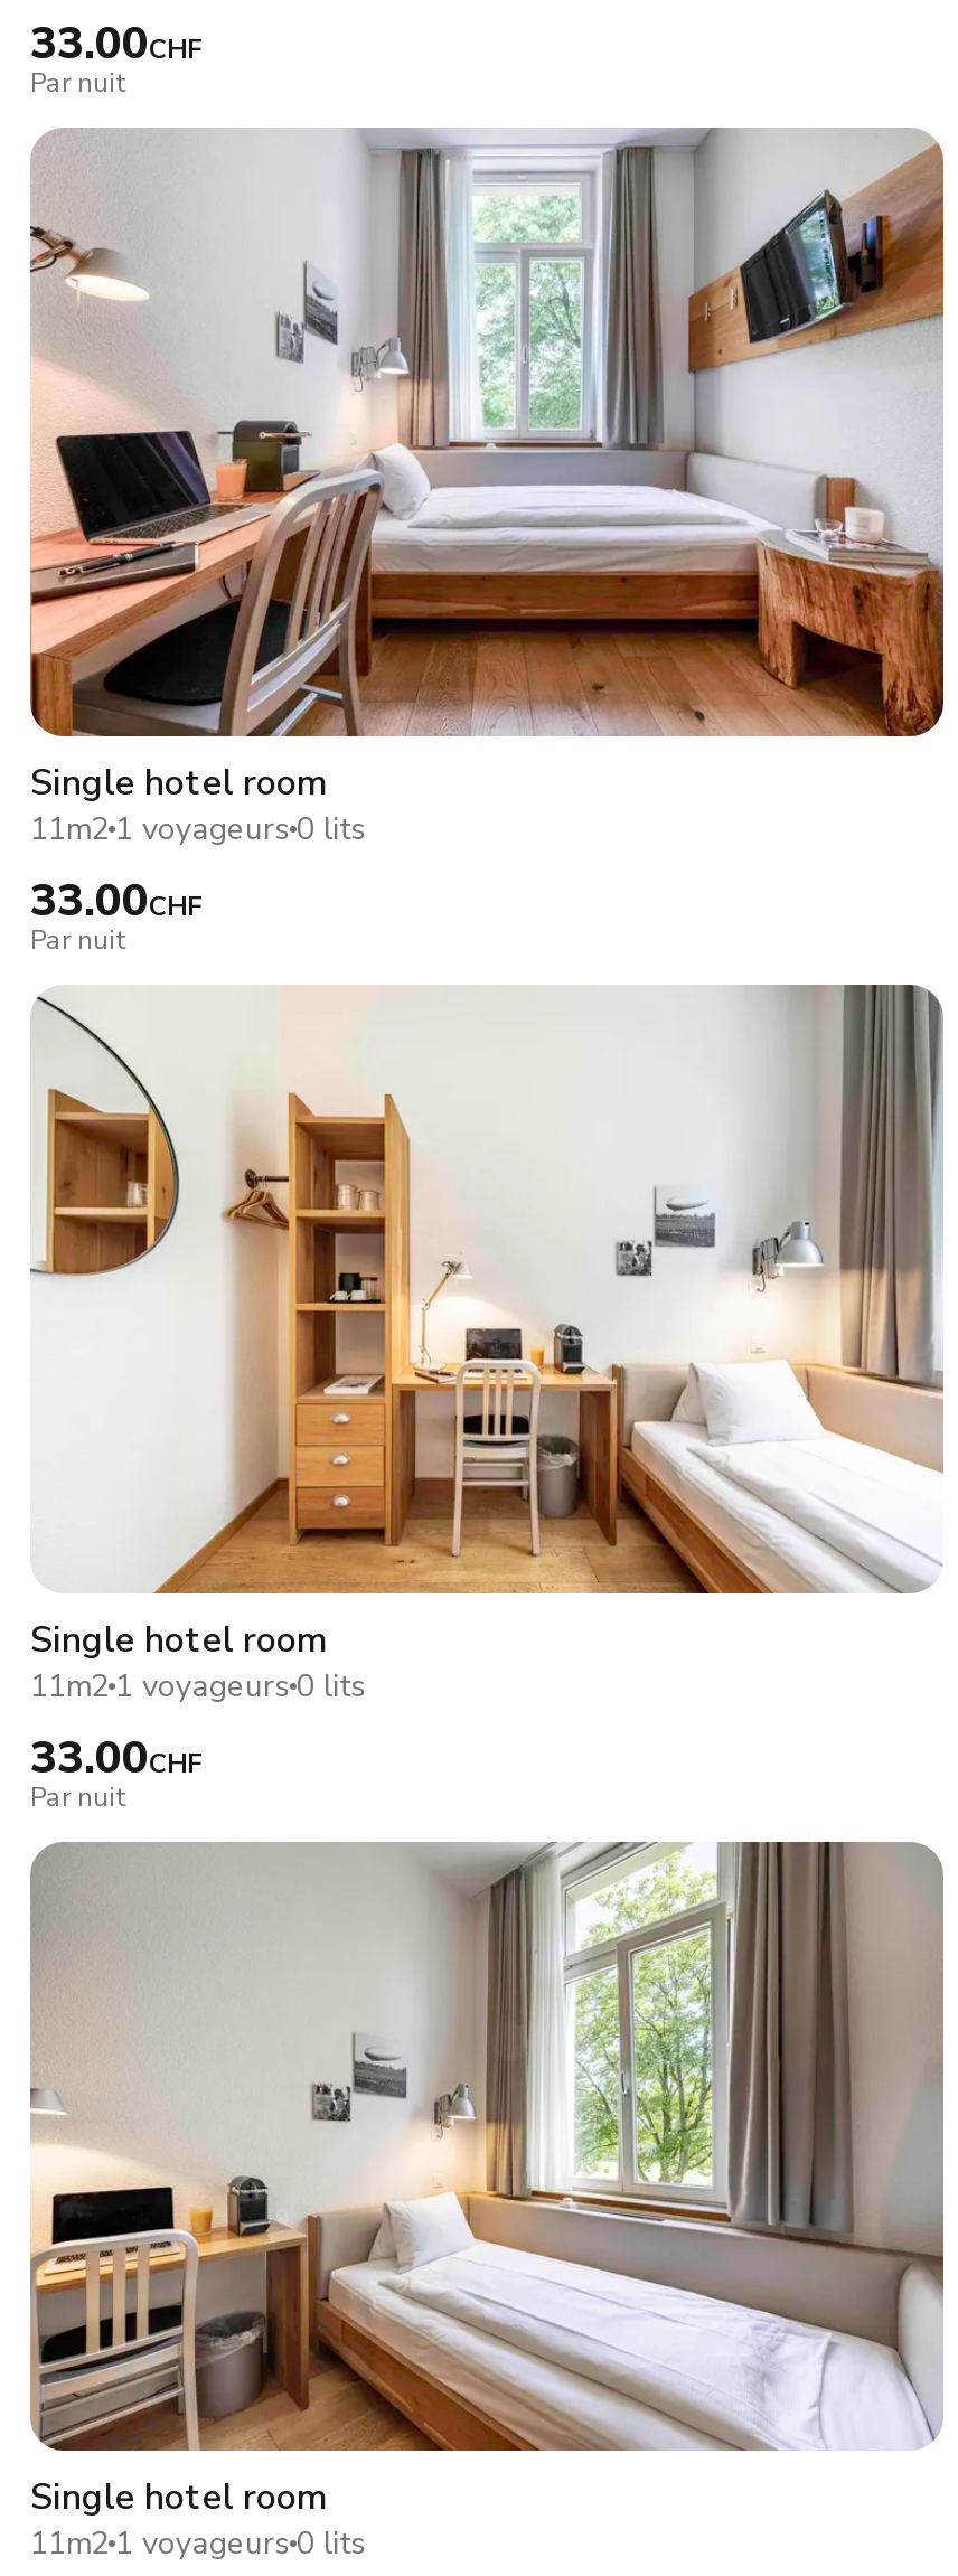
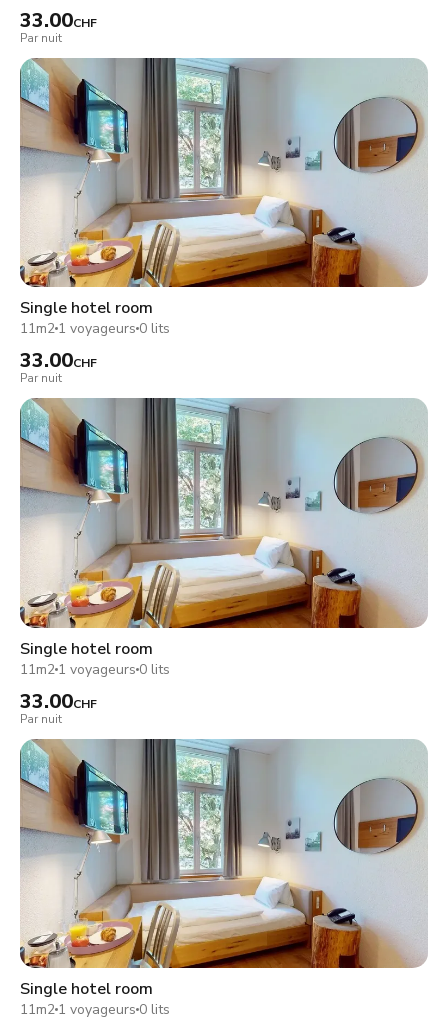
[28,128,946,739] [image] -> [20,58,427,288] [image]
[32,985,943,1596] [image] -> [19,397,427,629] [image]
[30,1840,943,2453] [image] -> [19,739,426,969] [image]

